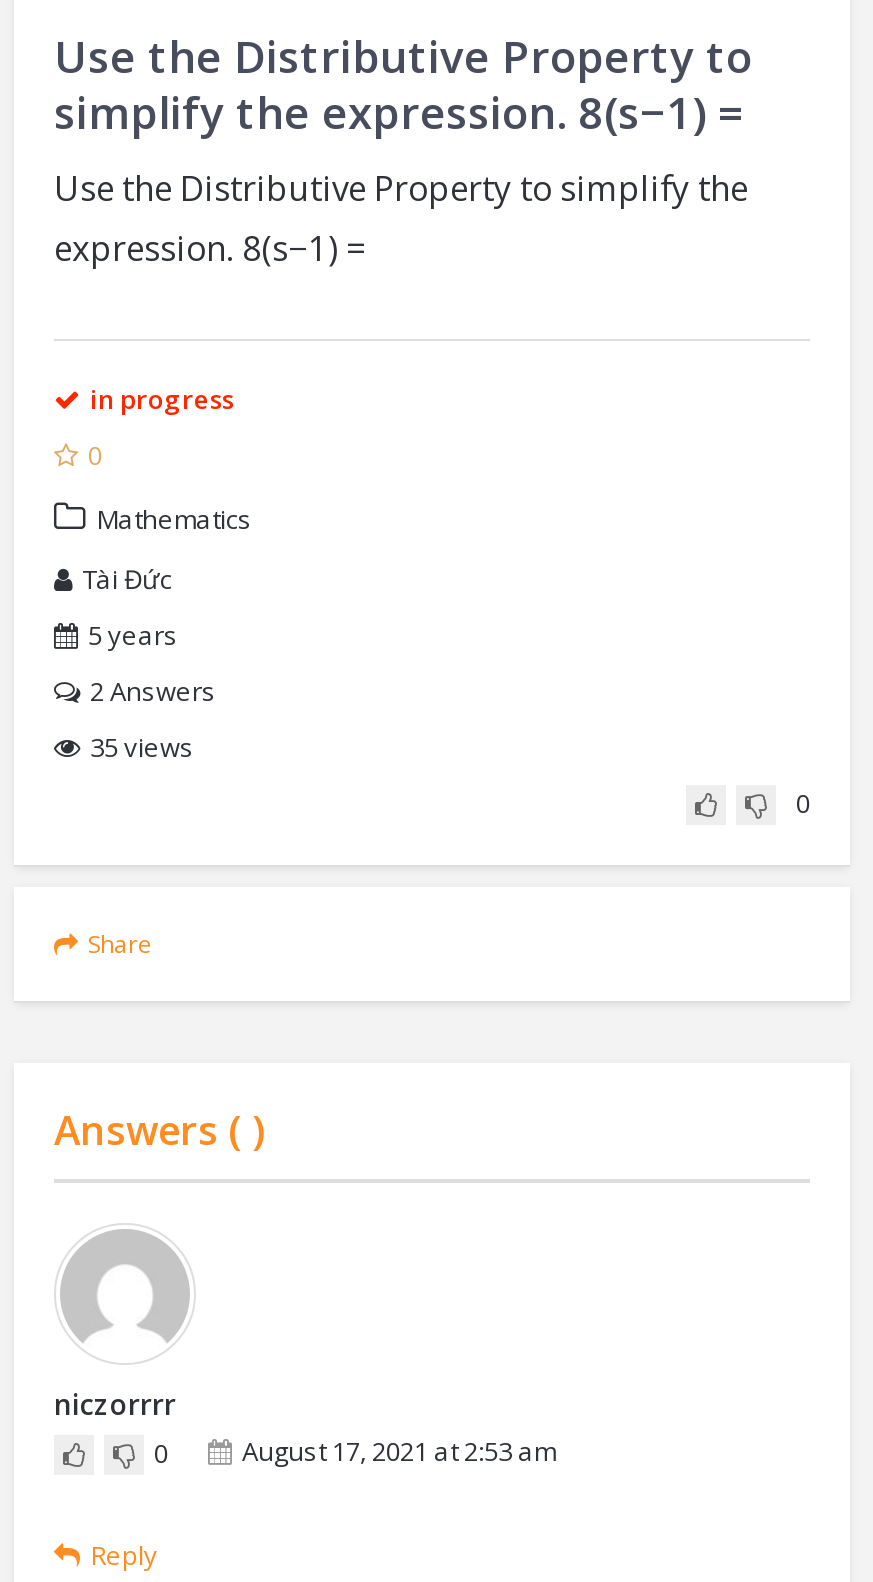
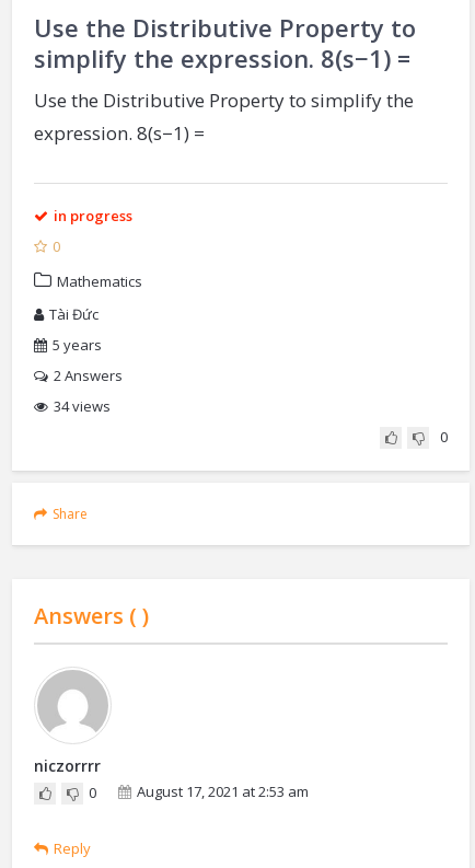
[90,729,194,765] 35 views -> [54,396,111,416] 34 views

